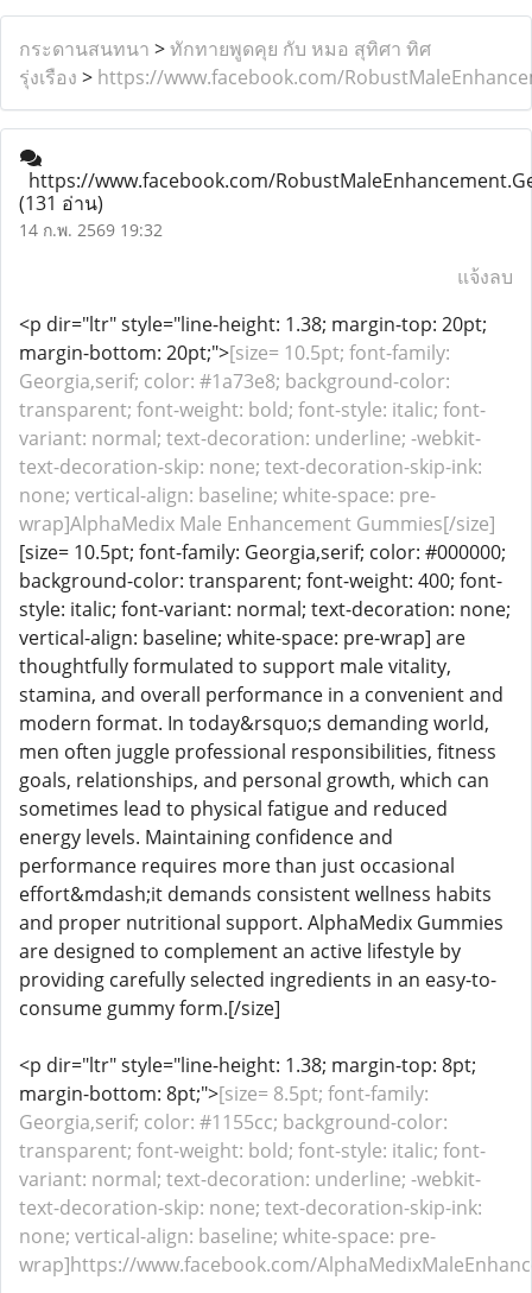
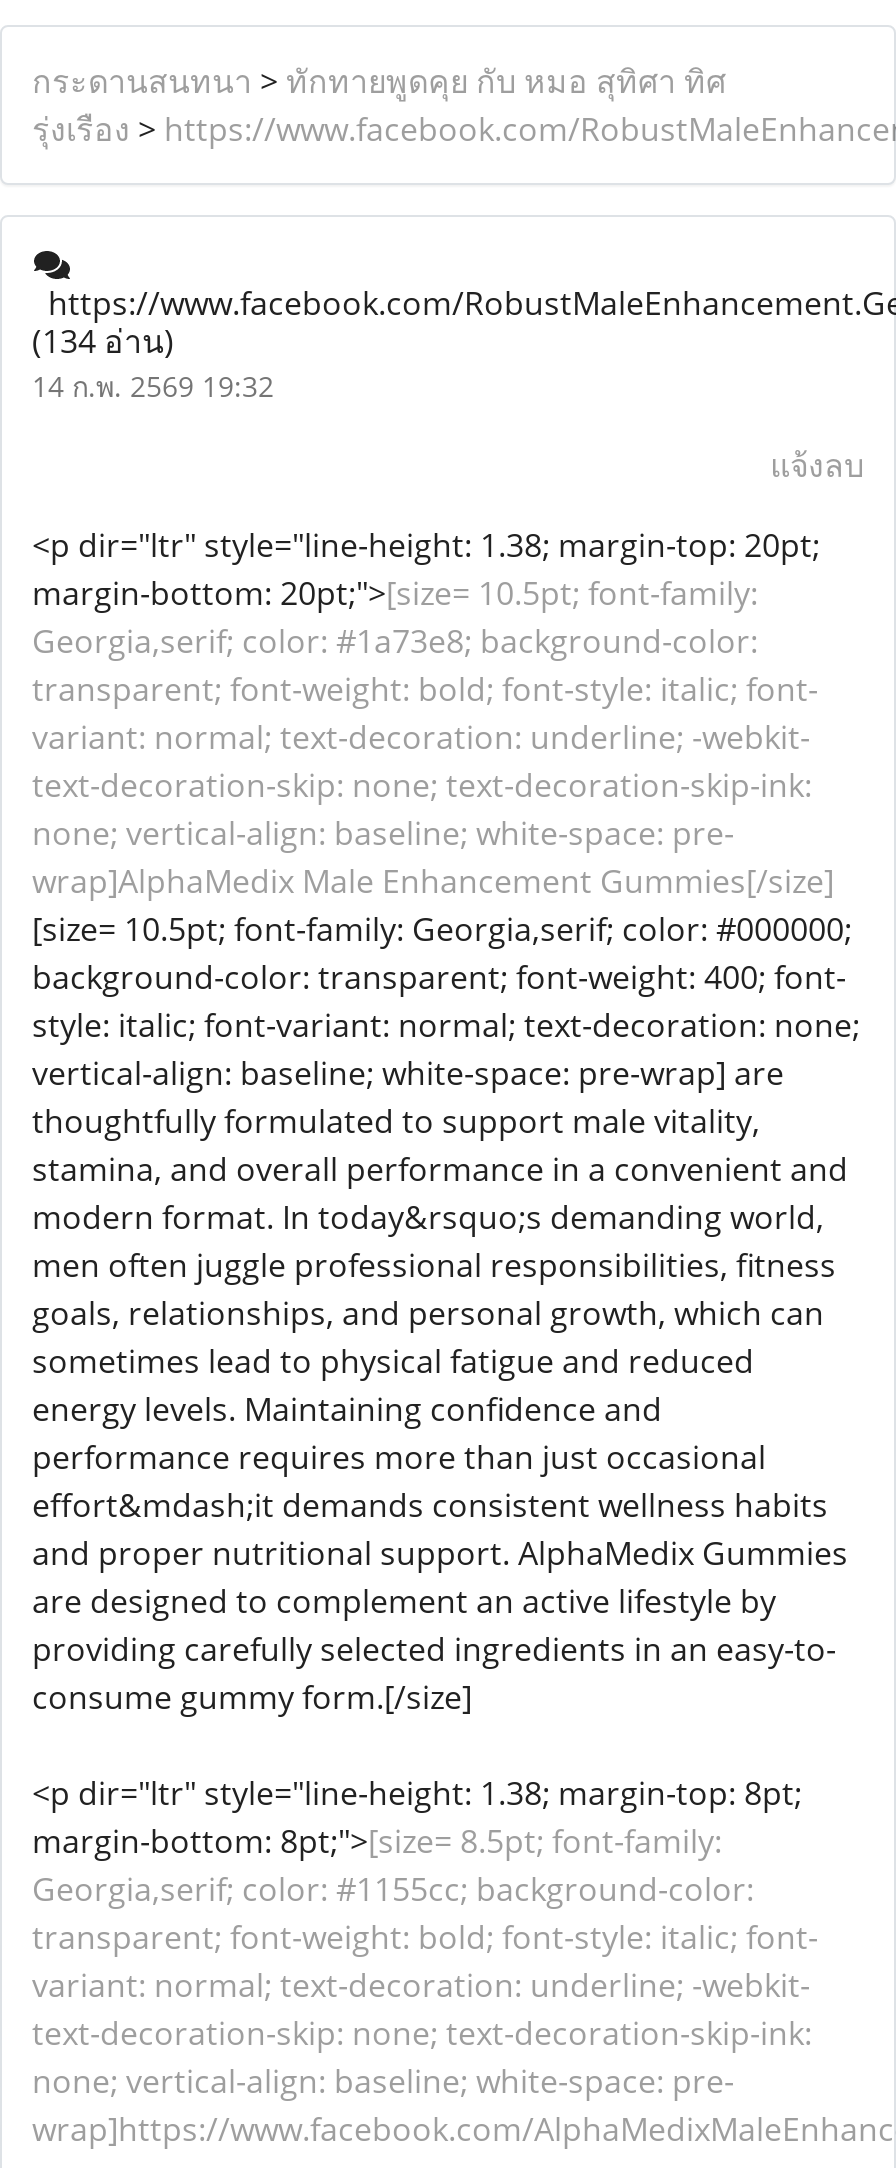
[19,190,103,216] (131 อ่าน) -> [32,319,174,363] (134 อ่าน)

